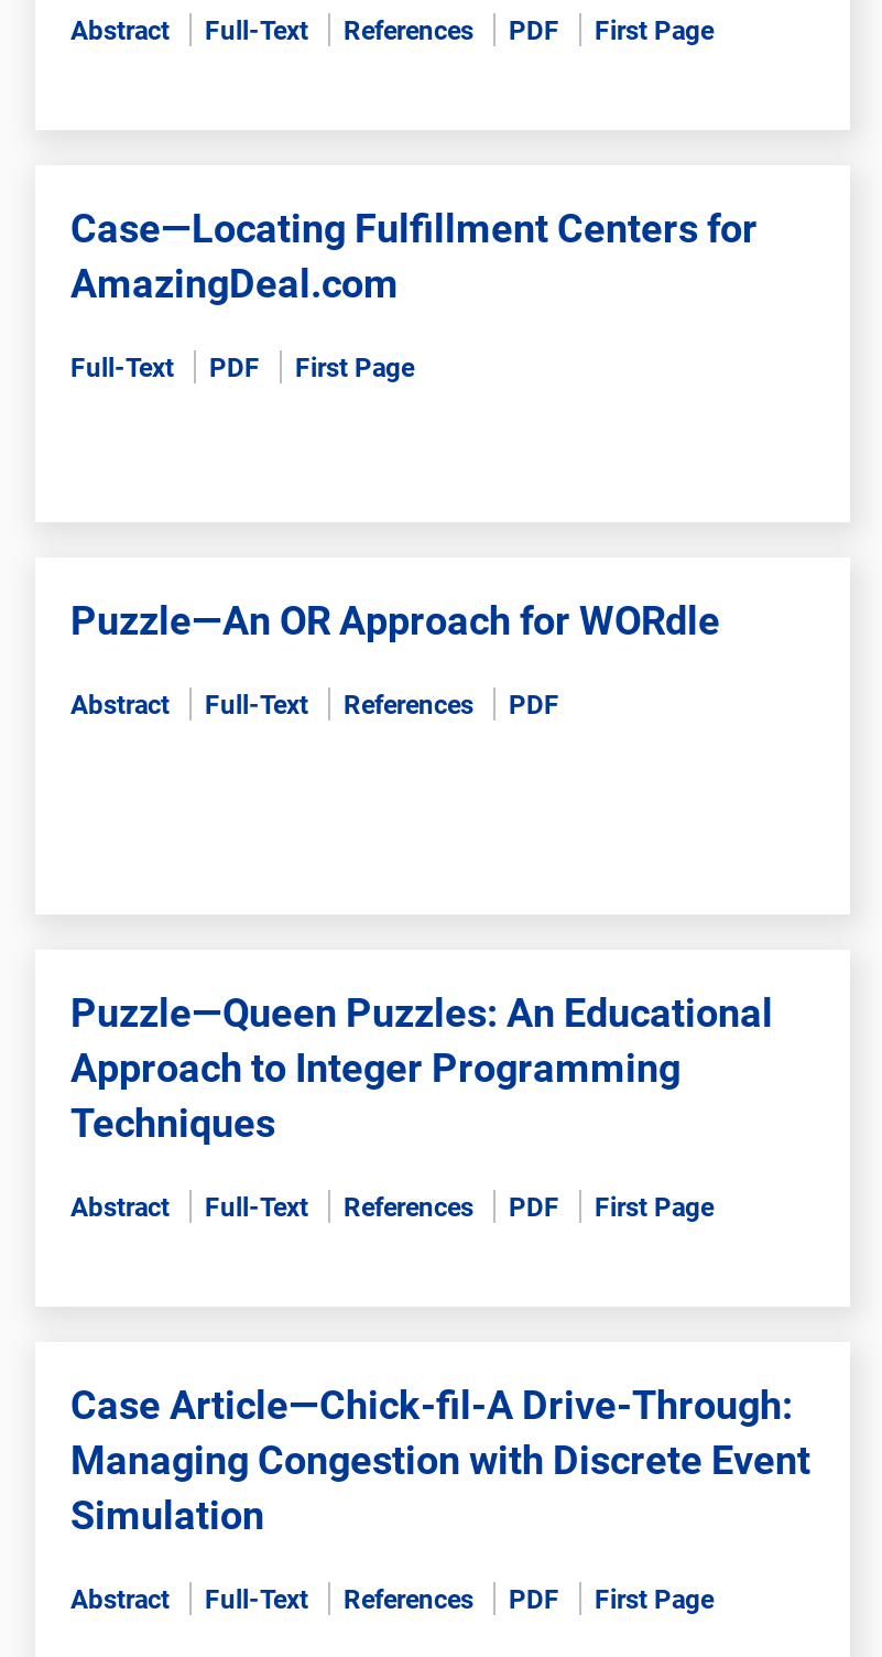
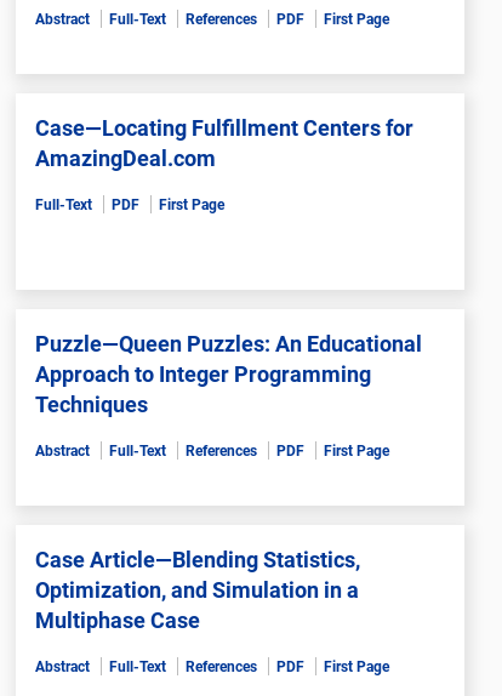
[70,597,720,720] Puzzle—An OR Approach for WORdle | Abstract | Full-Text | References | PDF -> none
[70,1381,810,1538] Case Article—Chick-fil-A Drive-Through: | Managing Congestion with Discrete Event | Simulation -> [35,547,360,633] Case Article—Blending Statistics, | Optimization, and Simulation in a | Multiphase Case

